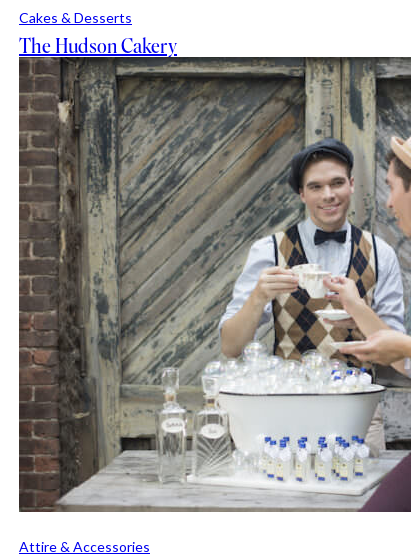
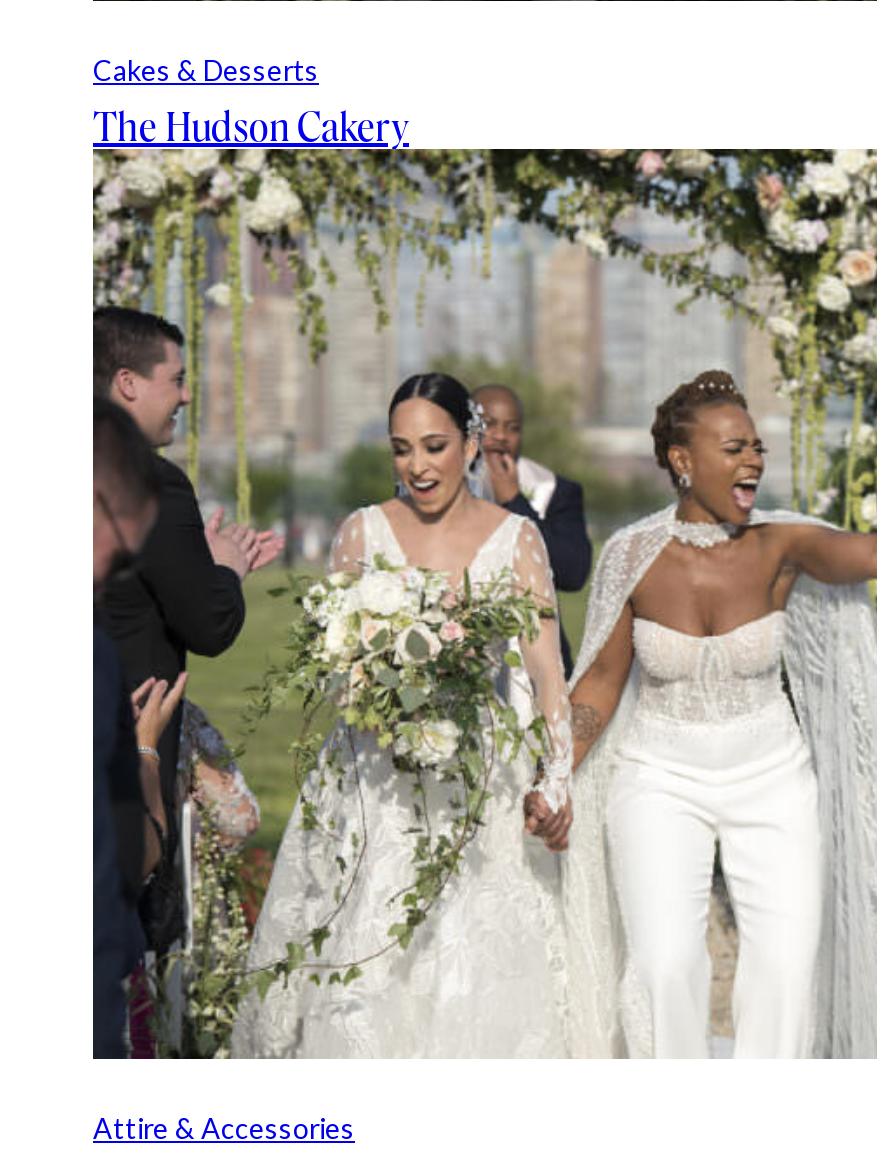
[18,56,408,513] [image] -> [93,148,871,1060] [image]

